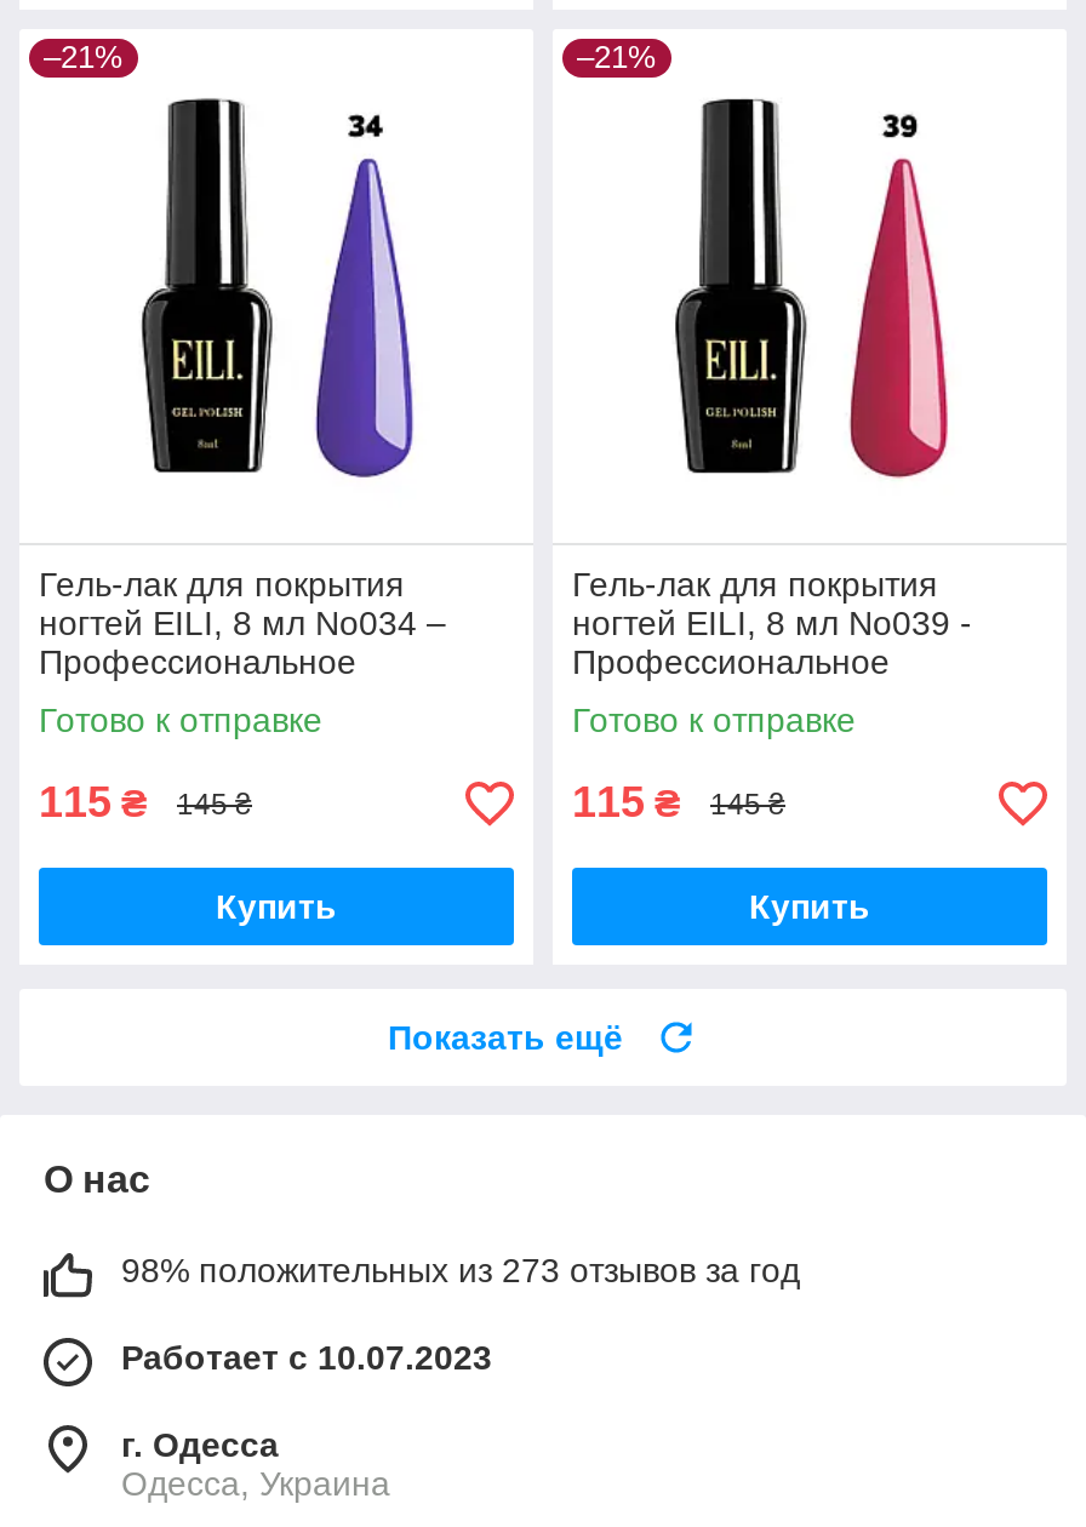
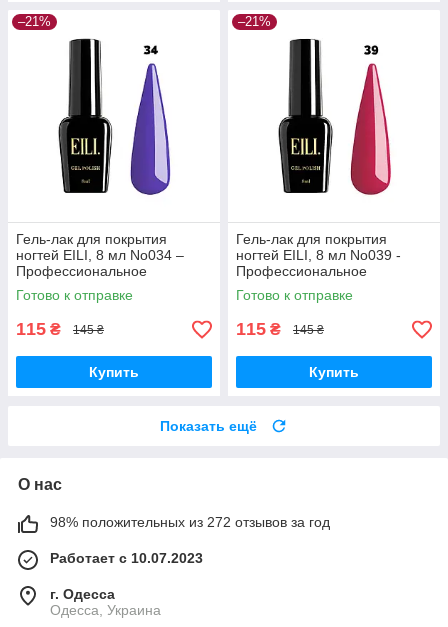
[121,1251,800,1290] 98% положительных из 273 отзывов за год -> [50,514,330,530] 98% положительных из 272 отзывов за год

